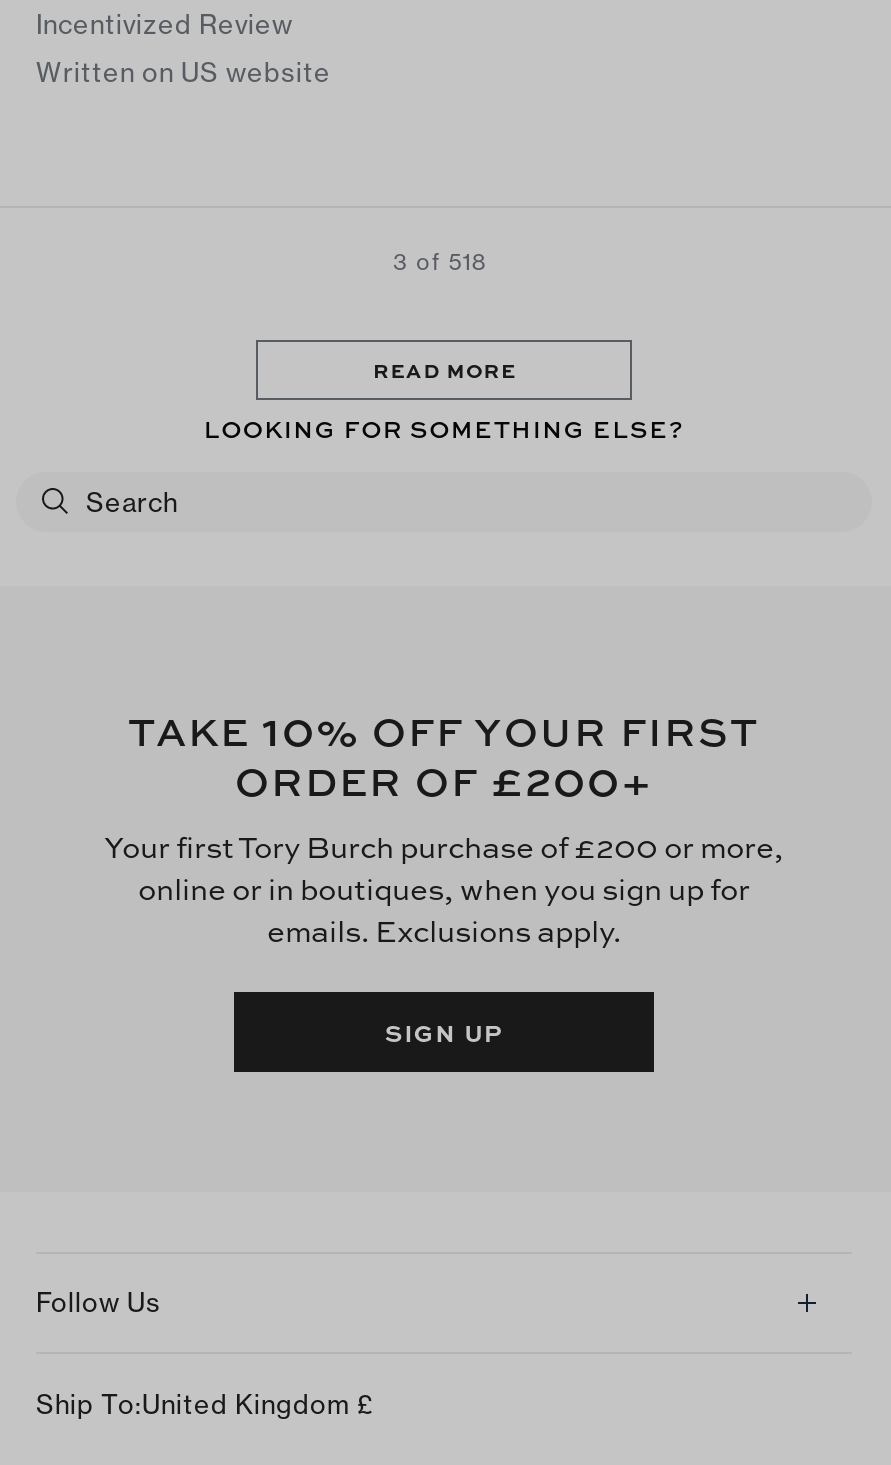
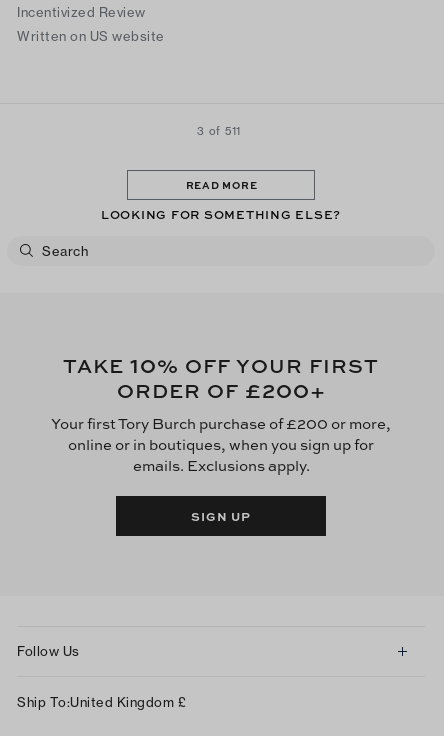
[393,249,487,277] 3 of 518 -> [197,124,241,138] 3 of 511

